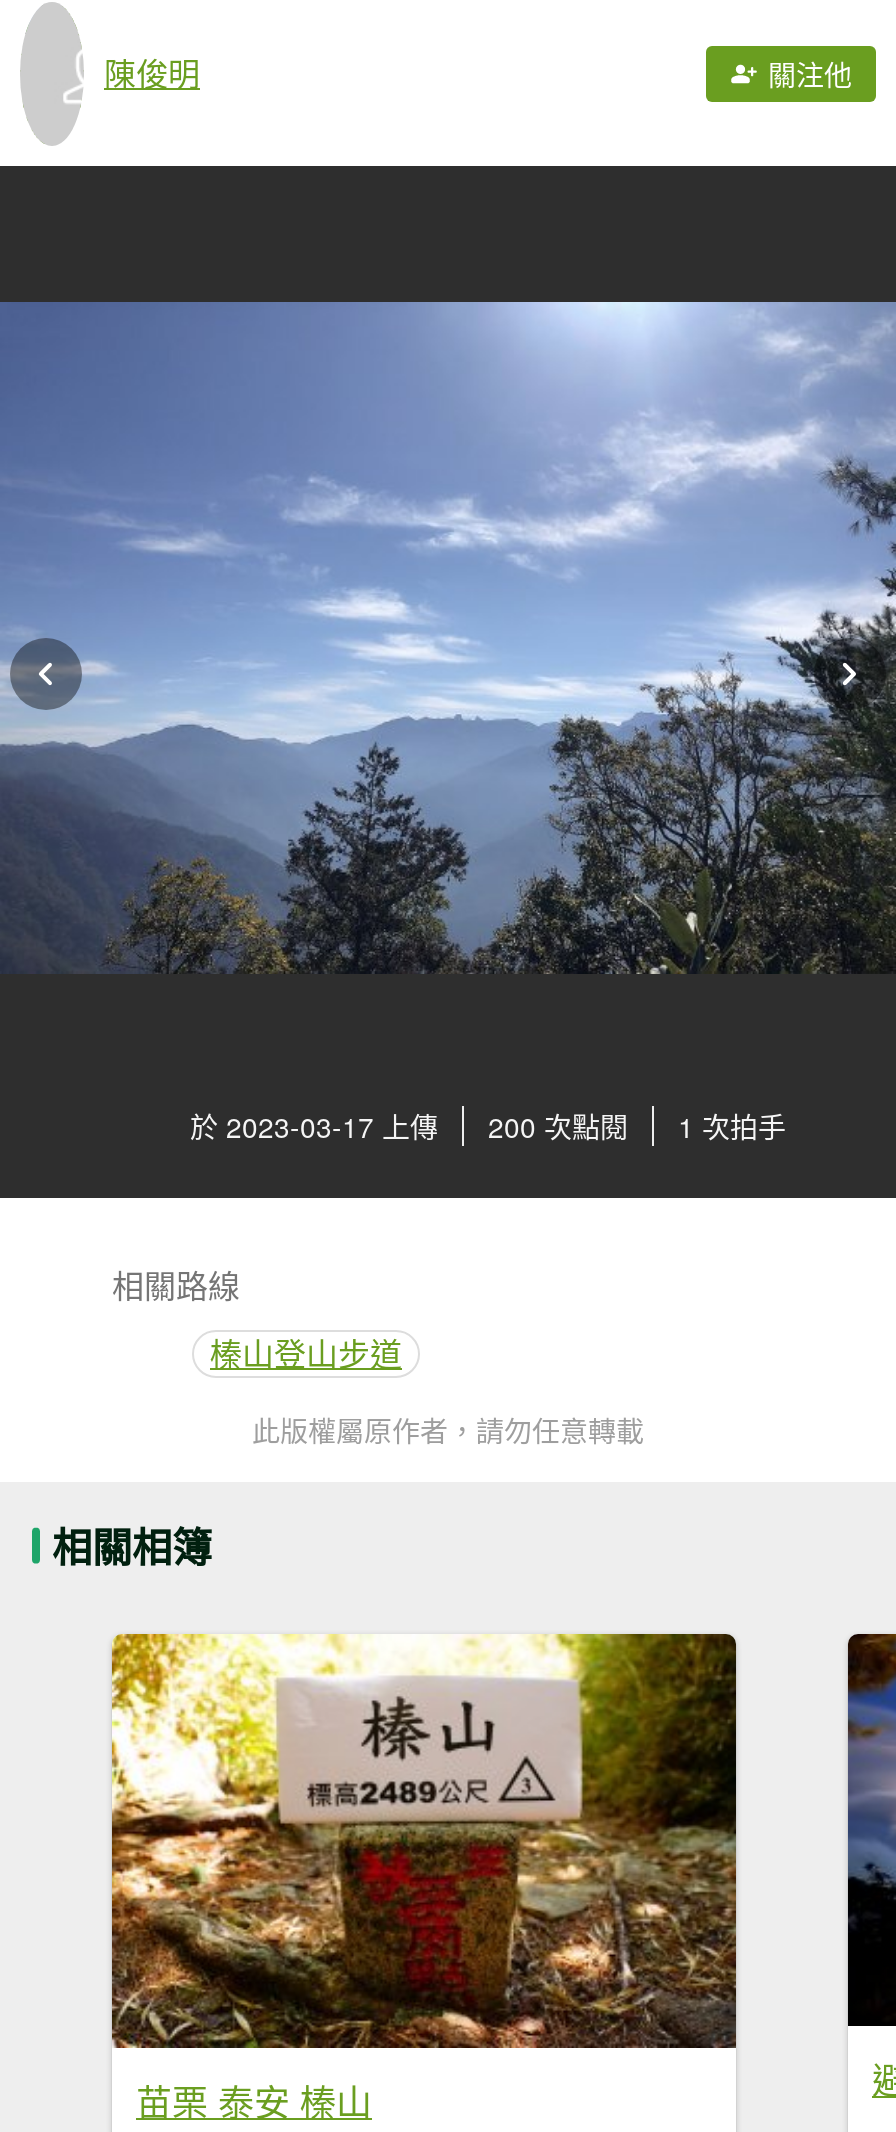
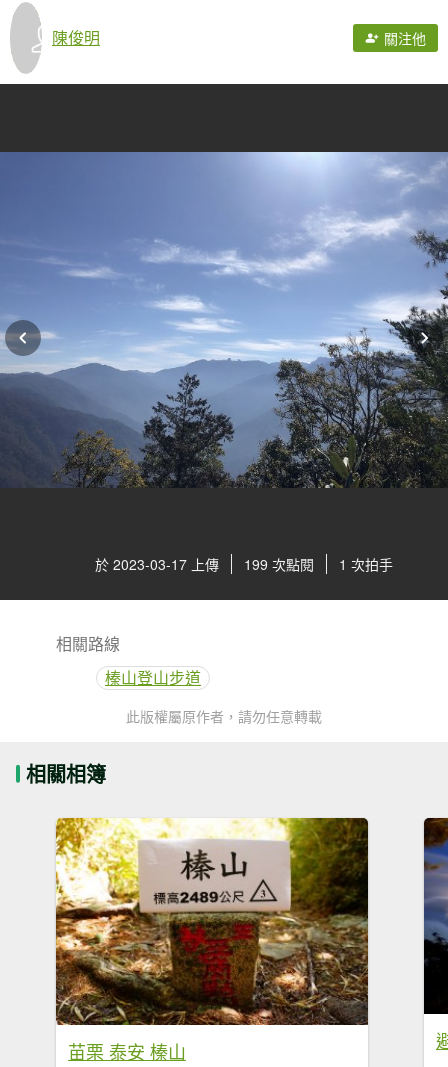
[190,1106,786,1146] 於 2023-03-17 上傳 200 次點閱 1 次拍手 -> [95,554,393,574] 於 2023-03-17 上傳 199 次點閱 1 次拍手

